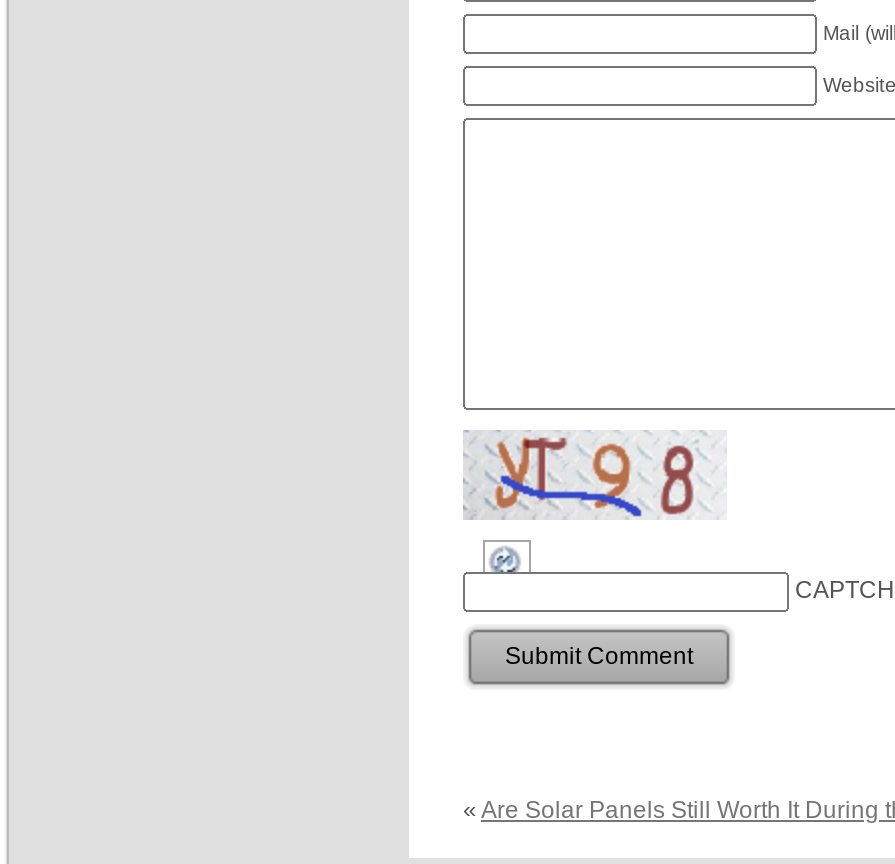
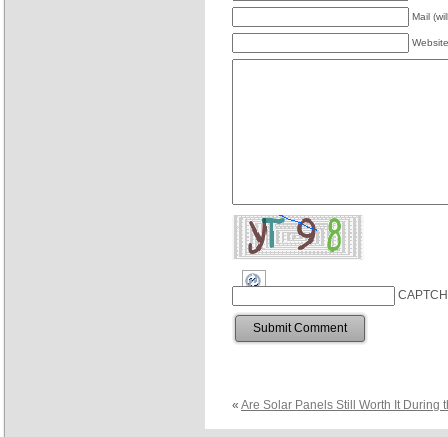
[463,430,719,518] [image] -> [233,214,361,258] [image]

